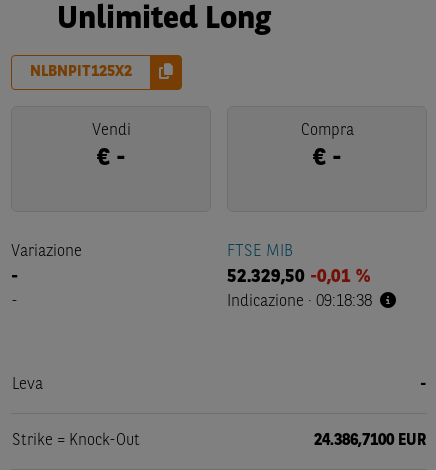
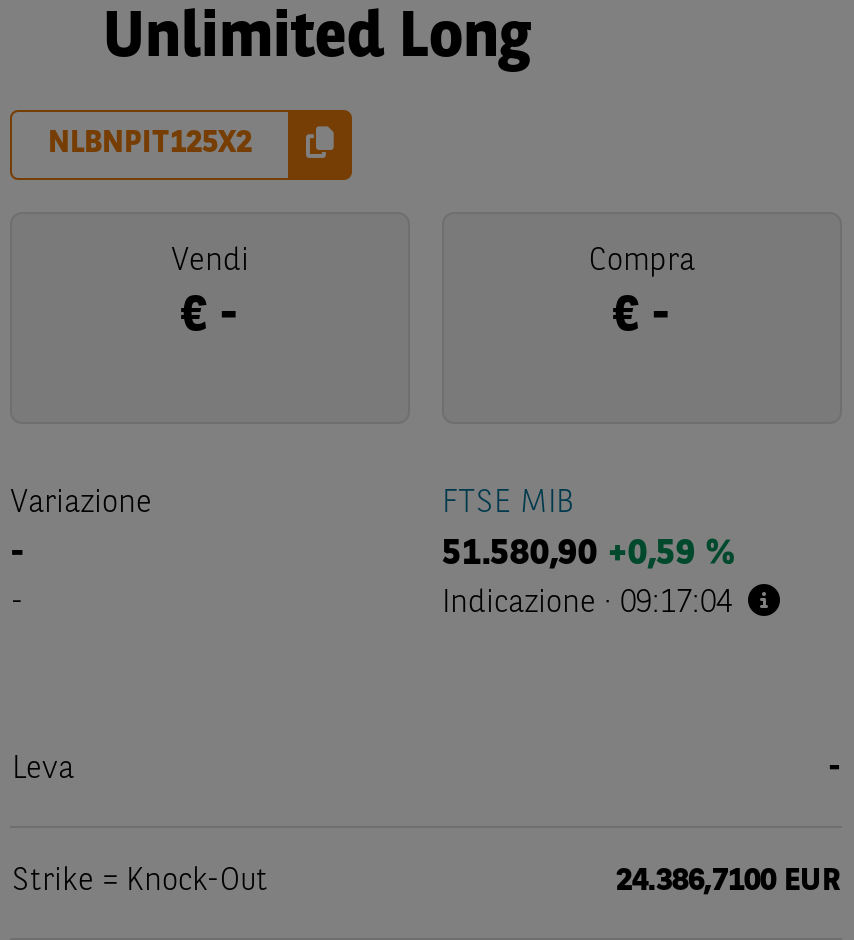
[227,268,370,286] 52.329,50 -0,01 % -> [442,536,734,572] 51.580,90 +0,59 %
[227,294,372,310] Indicazione · 09:18:38 -> [442,588,732,620] Indicazione · 09:17:04

